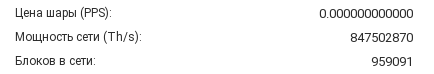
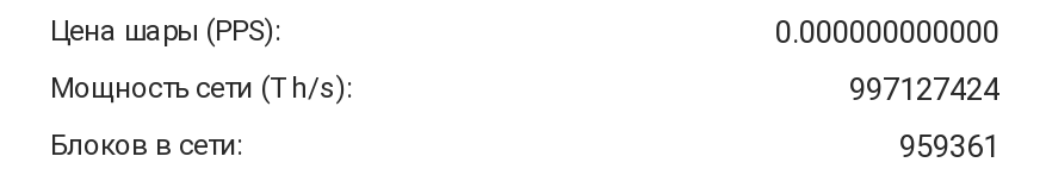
[350,30,413,45] 847502870 -> [849,72,999,108] 997127424
[371,54,413,69] 959091 -> [899,129,999,165] 959361

